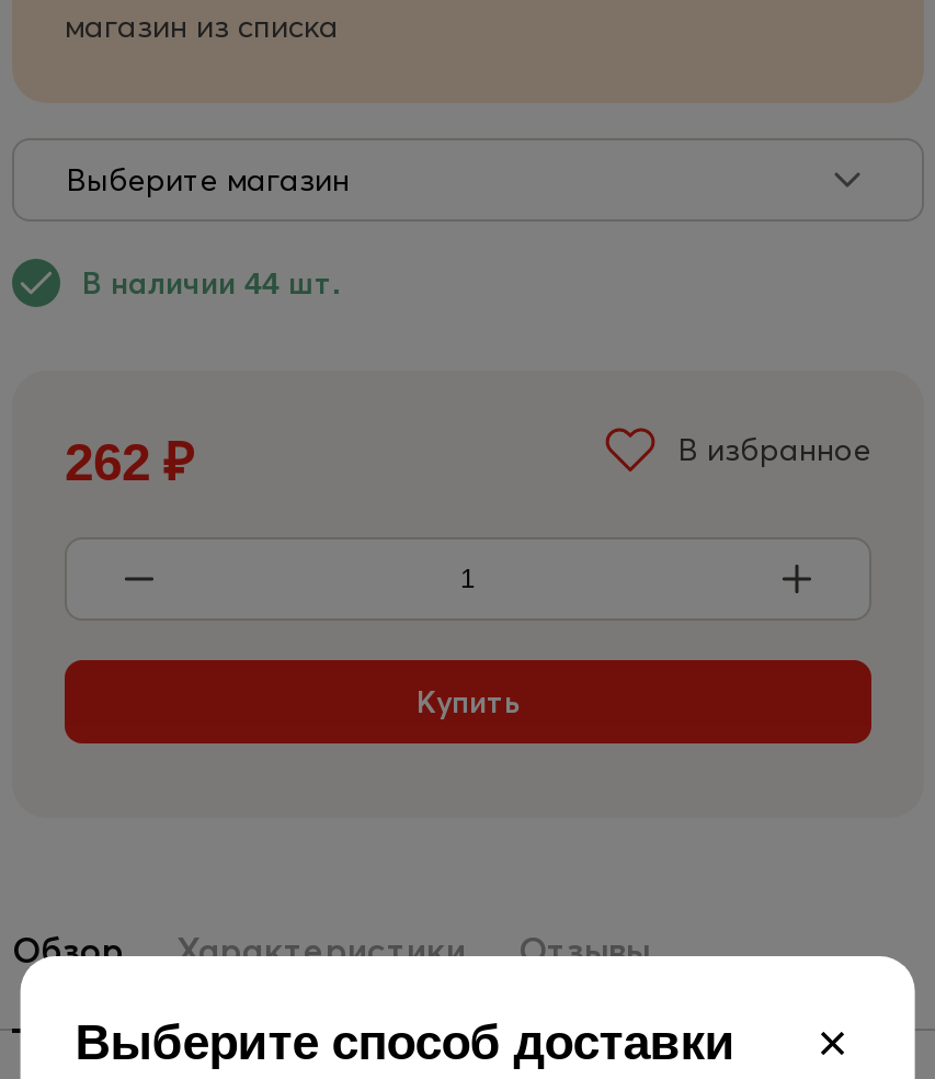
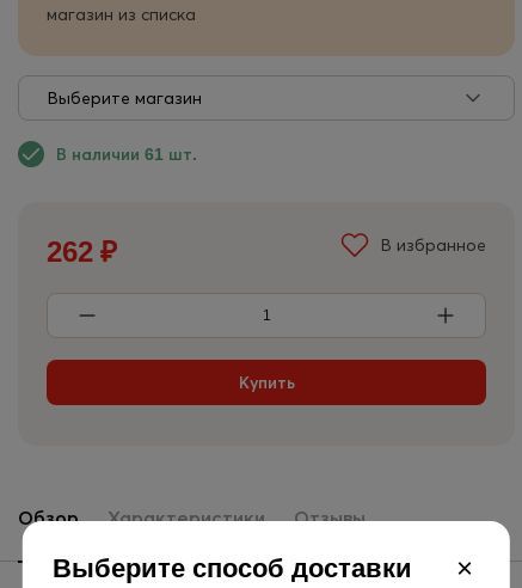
[82,263,341,302] В наличии 44 шт. -> [56,143,197,165] В наличии 61 шт.

